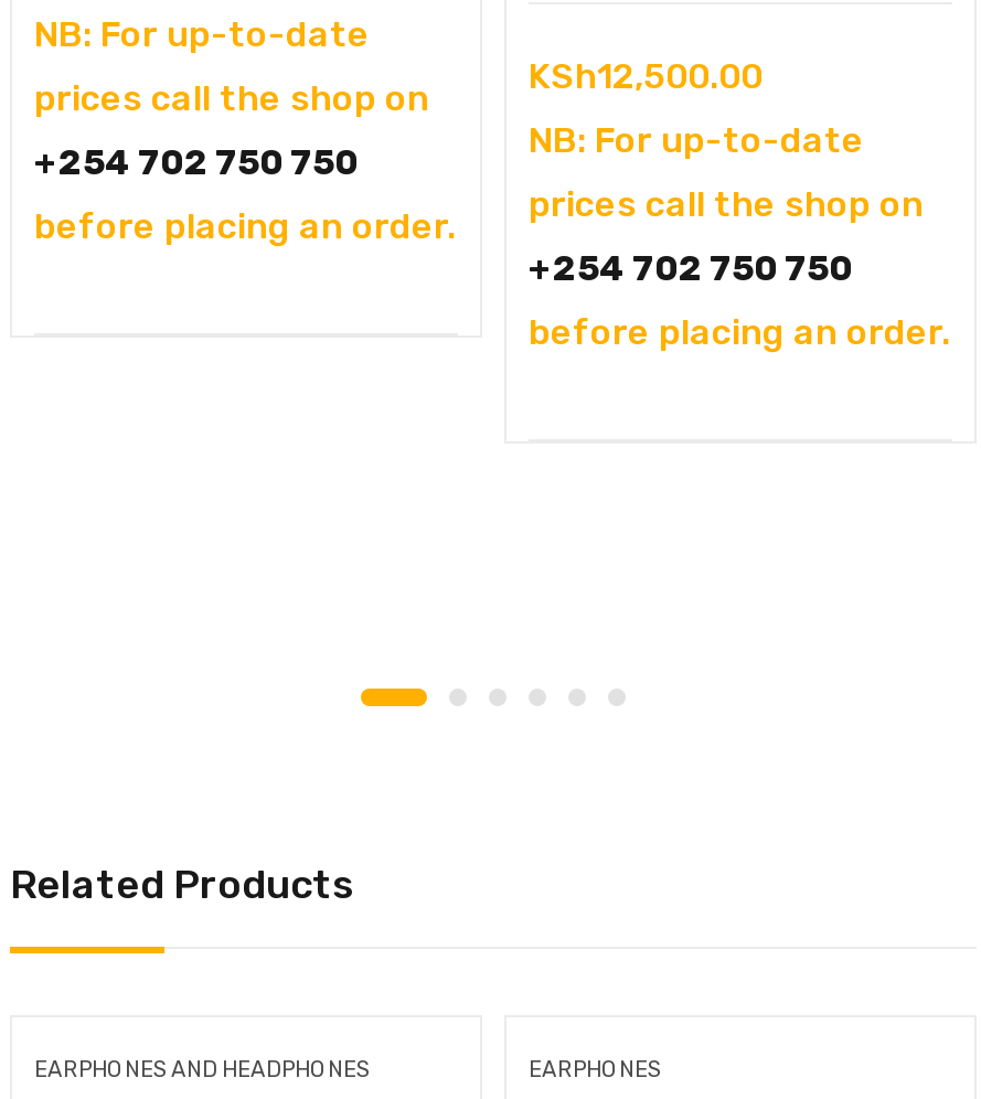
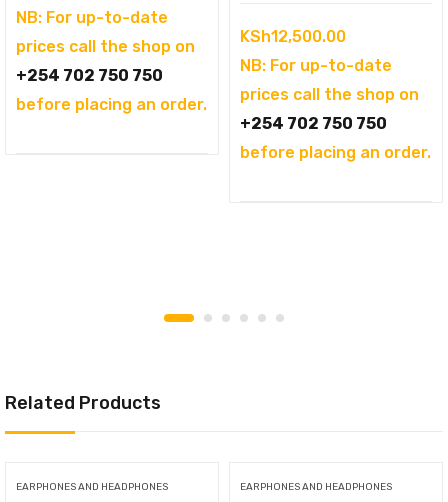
[529,1058,661,1084] EARPHONES -> [240,481,392,493] EARPHONES AND HEADPHONES

